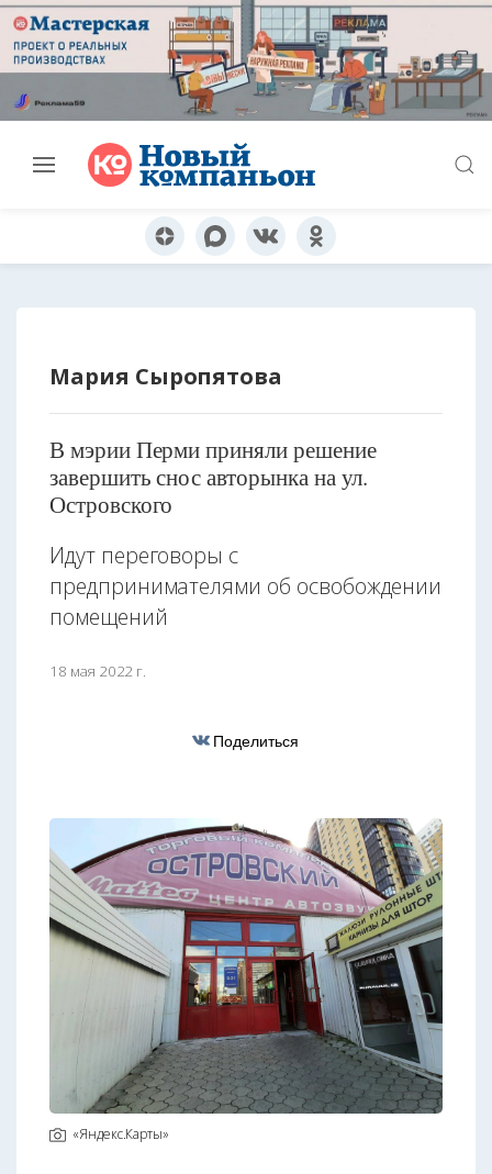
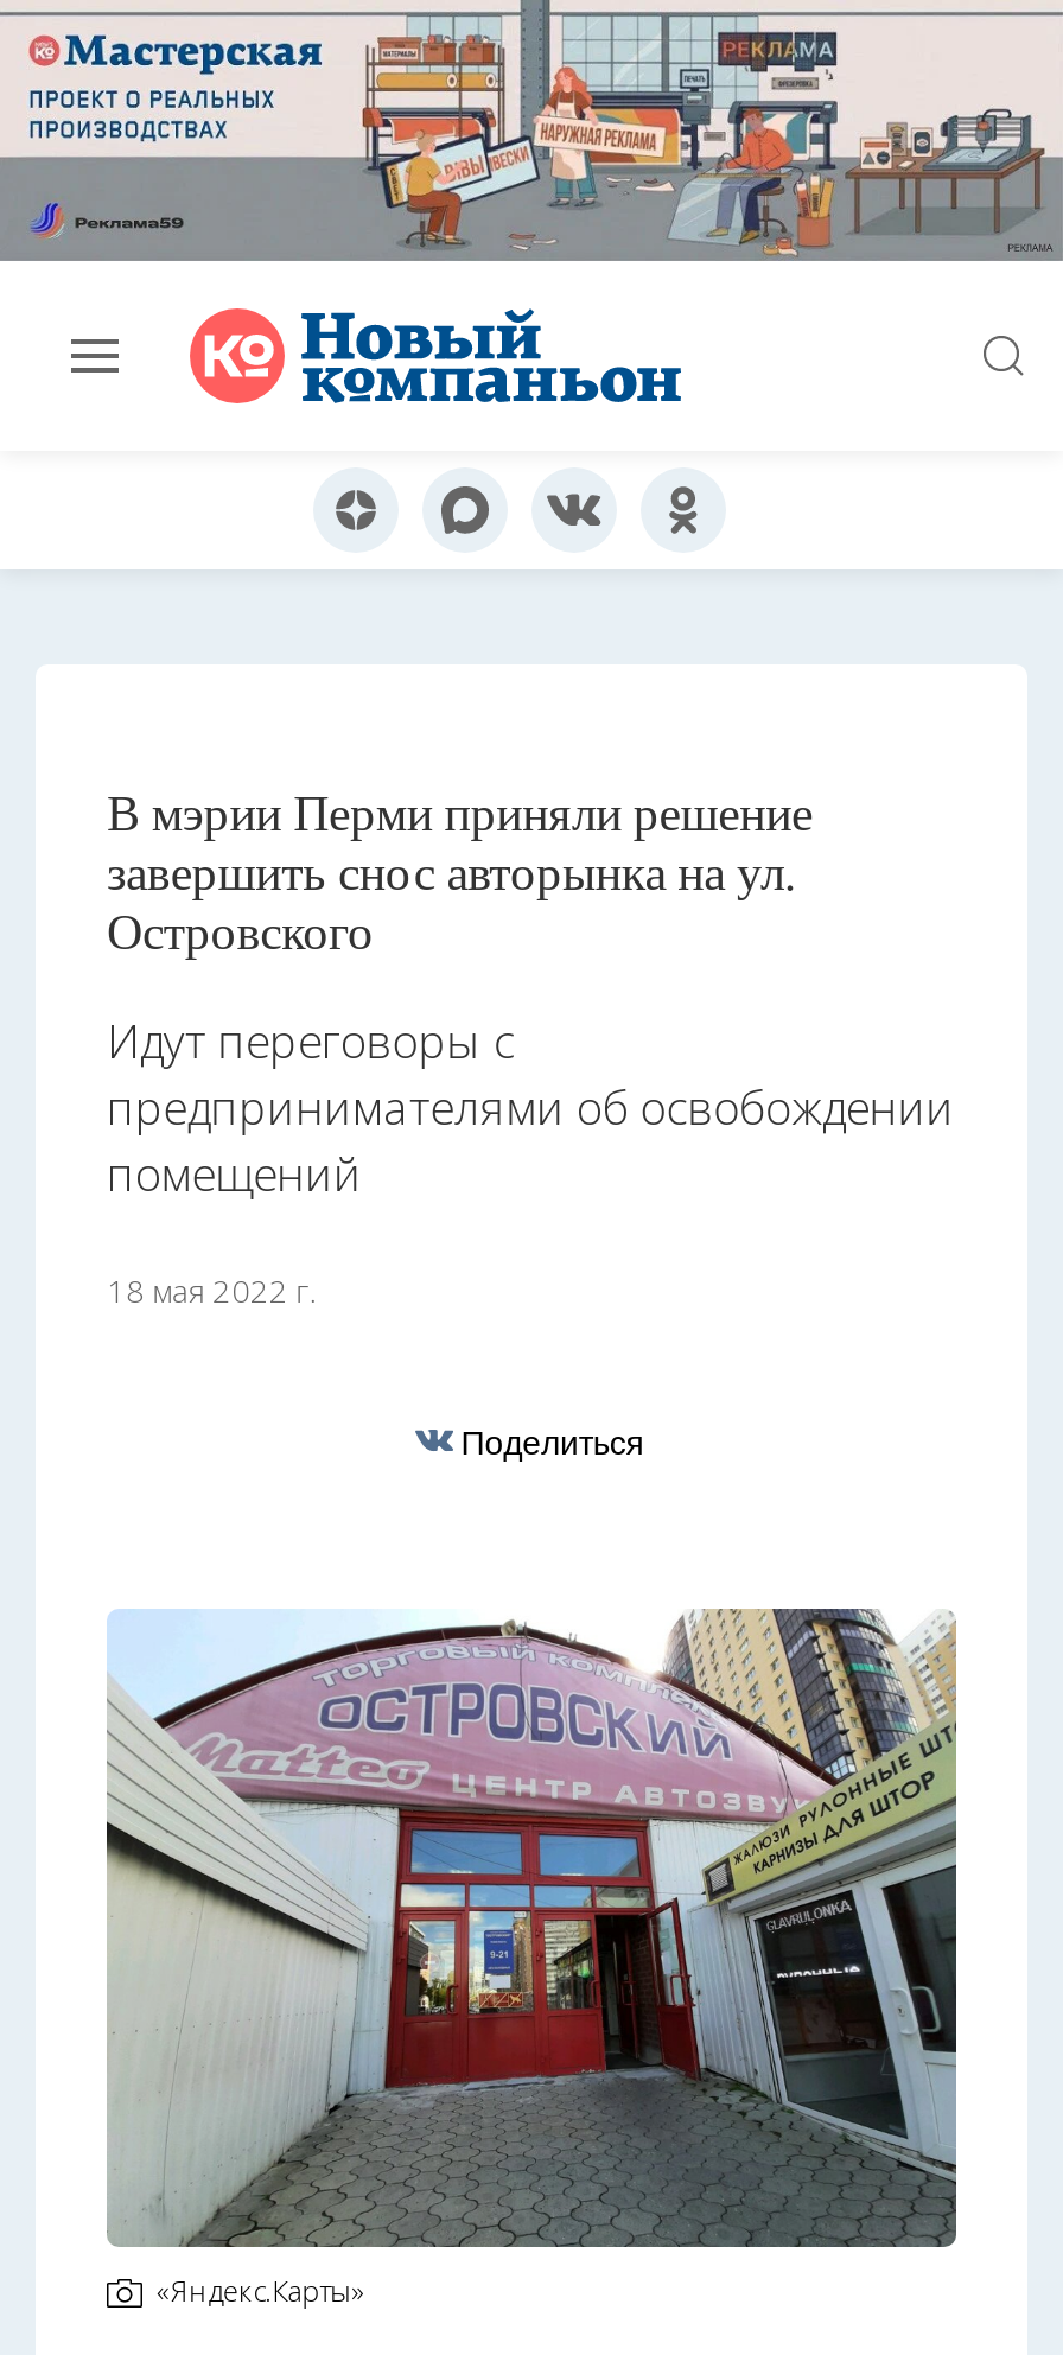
[49,362,282,391] Мария Сыропятова -> none

